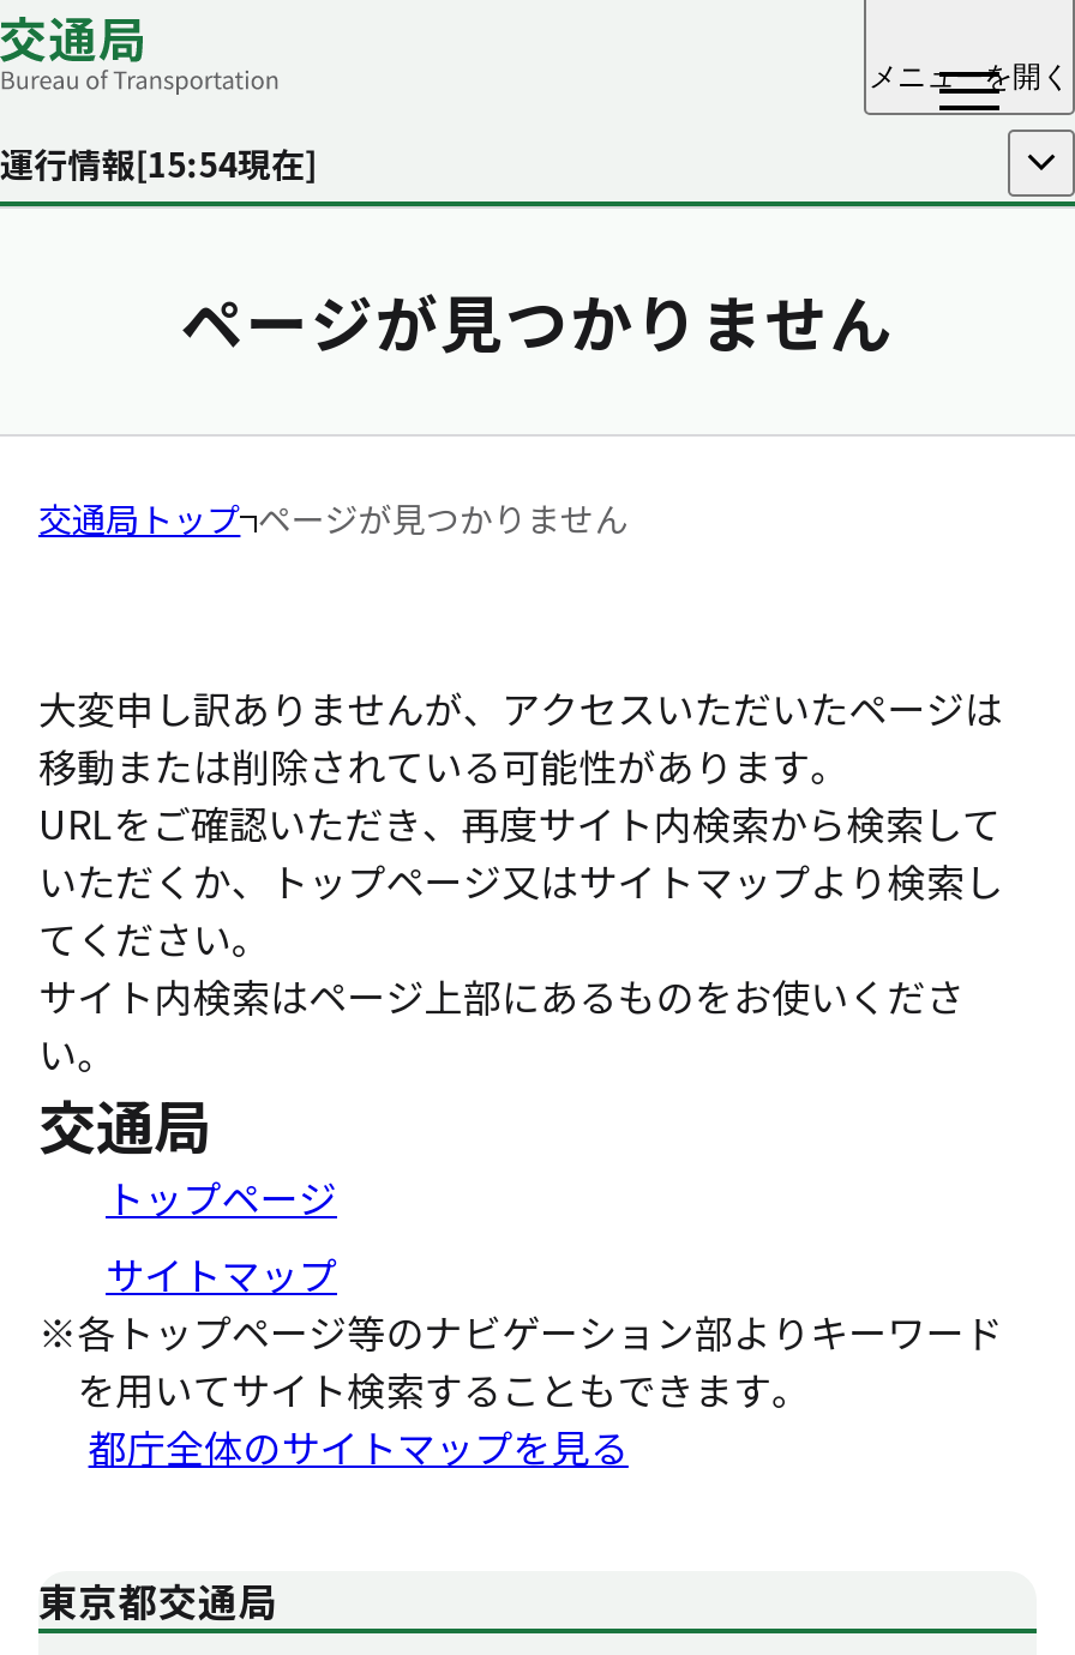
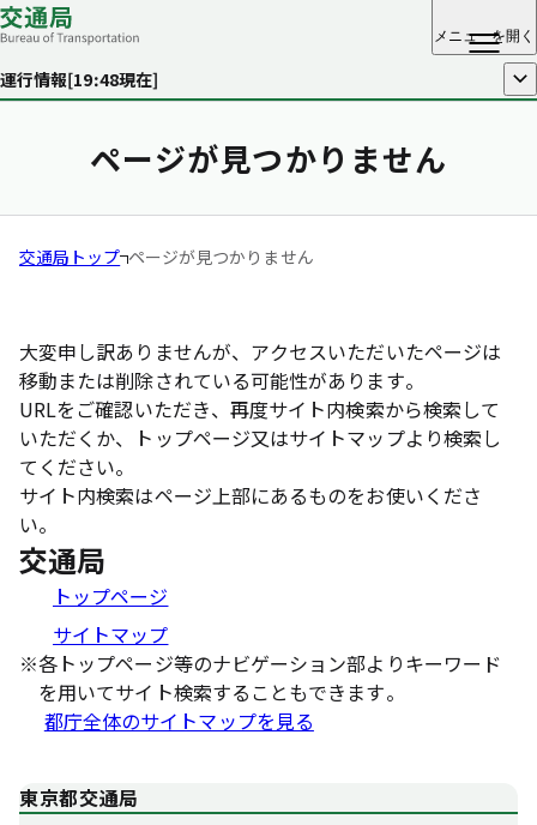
[0,138,317,186] 運行情報[15:54現在] -> [0,67,158,91] 運行情報[19:48現在]

